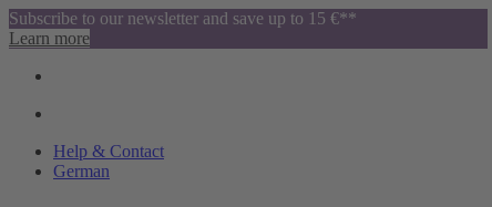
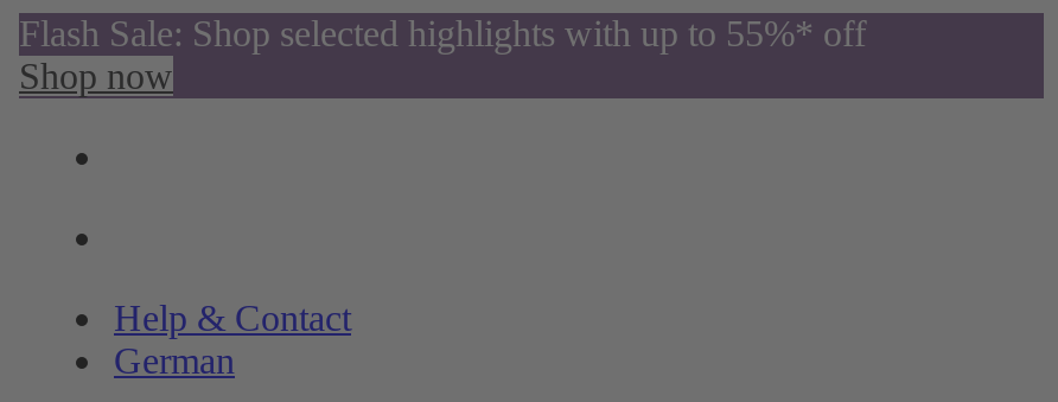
[9,9,357,48] Subscribe to our newsletter and save up to 15 €** | Learn more -> [19,13,866,96] Flash Sale: Shop selected highlights with up to 55%* off | Shop now

